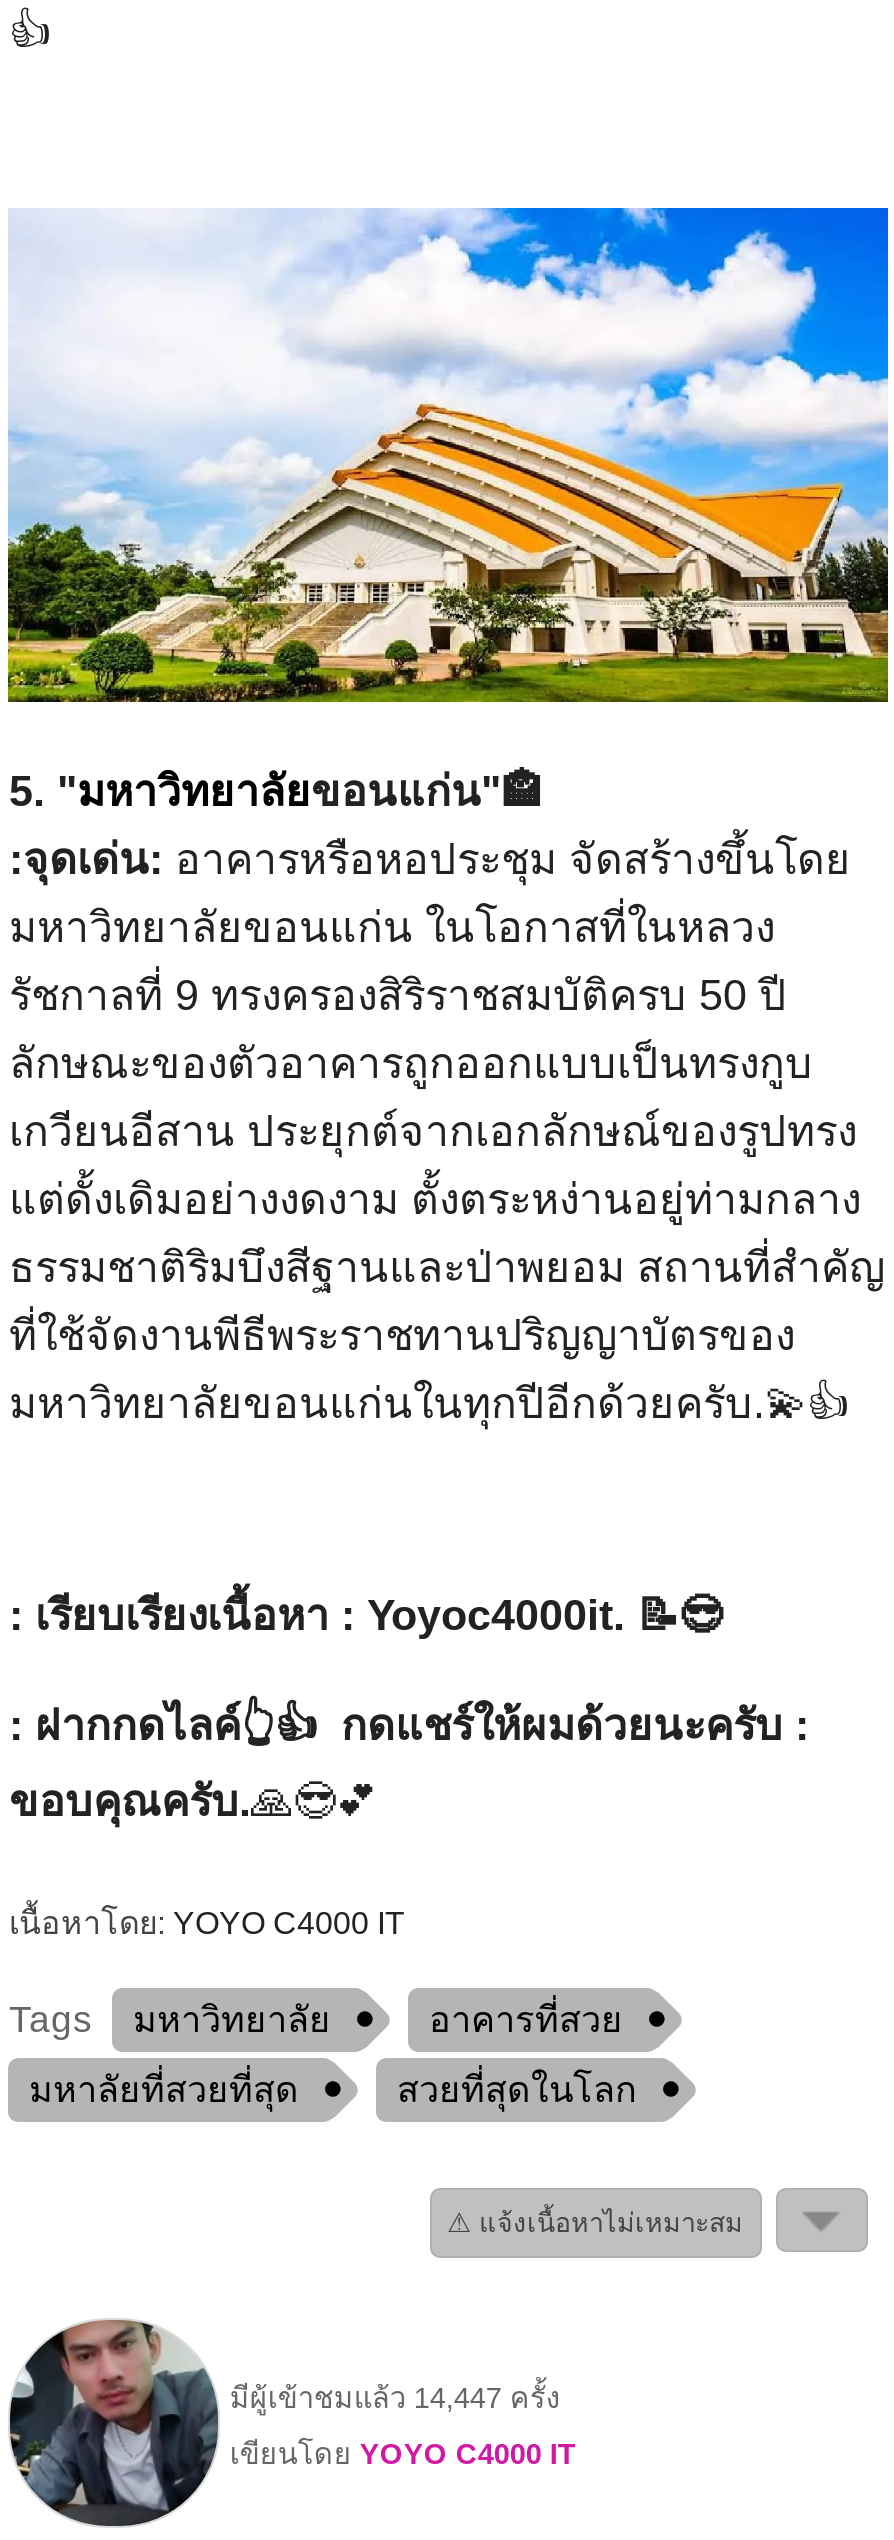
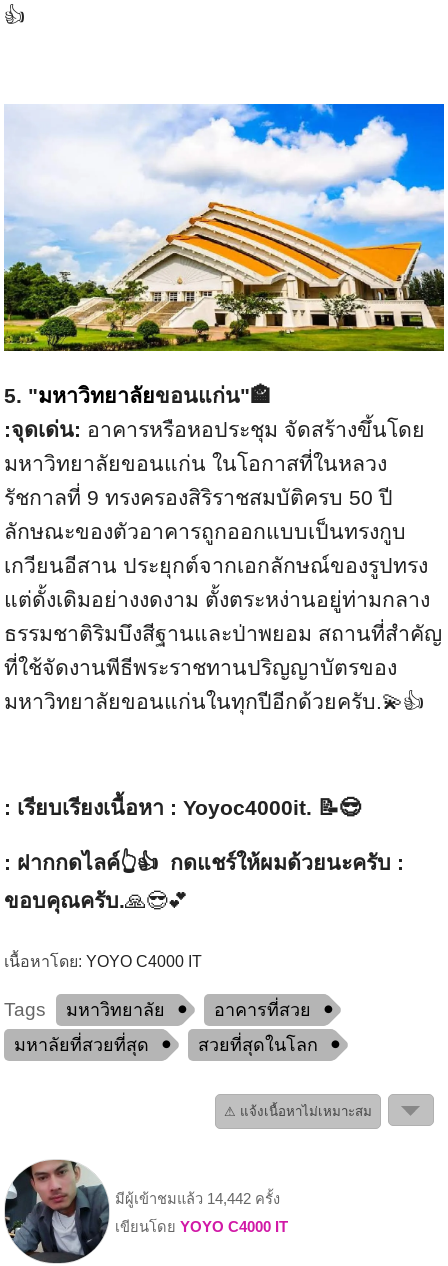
[230,2382,560,2414] มีผู้เข้าชมแล้ว 14,447 ครั้ง -> [115,1191,280,1207] มีผู้เข้าชมแล้ว 14,442 ครั้ง

